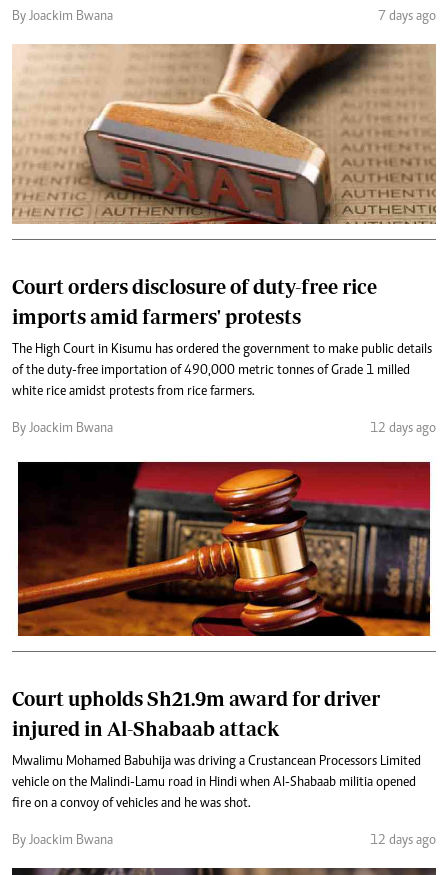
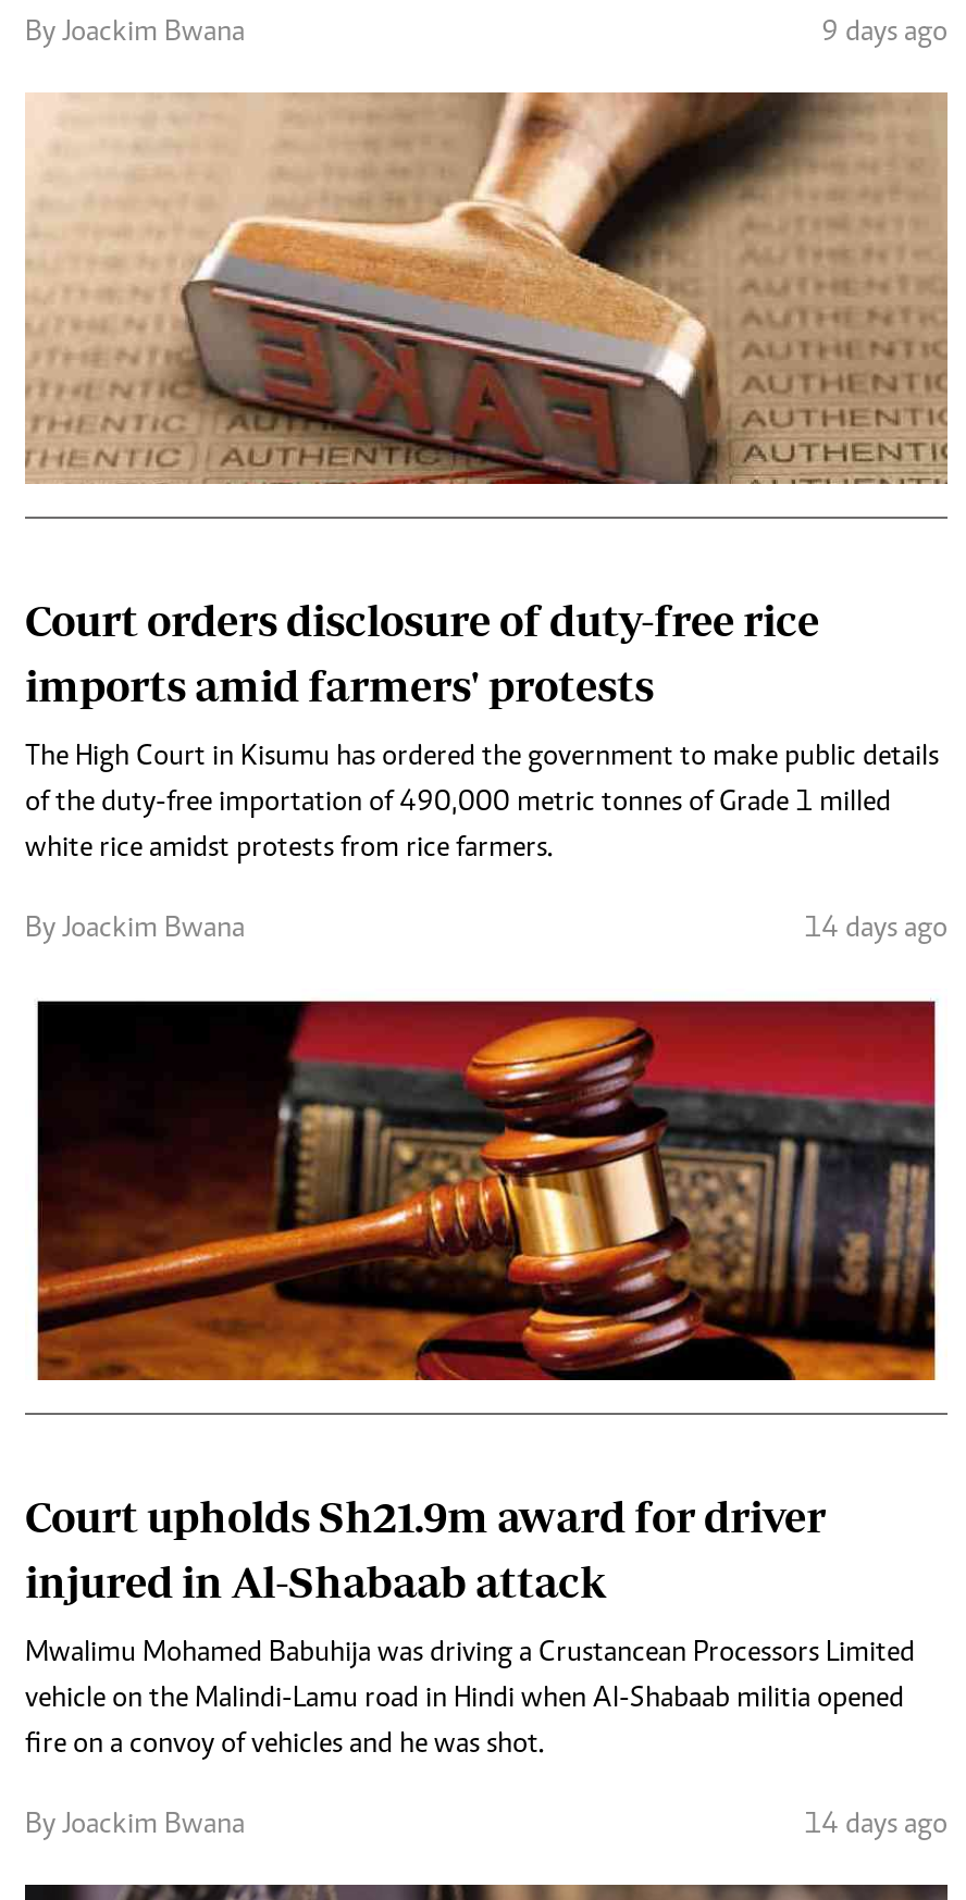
[378,10,436,24] 7 days ago -> [821,18,948,49] 9 days ago
[370,422,436,436] 12 days ago -> [804,915,948,945] 14 days ago
[370,834,436,848] 12 days ago -> [804,1811,948,1841] 14 days ago

